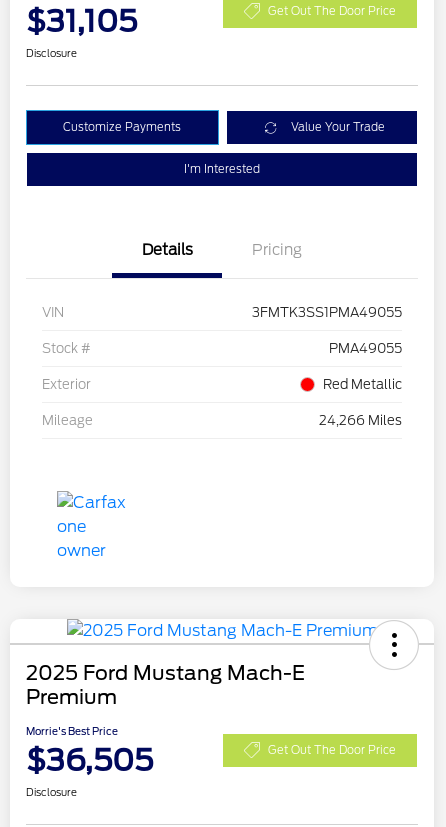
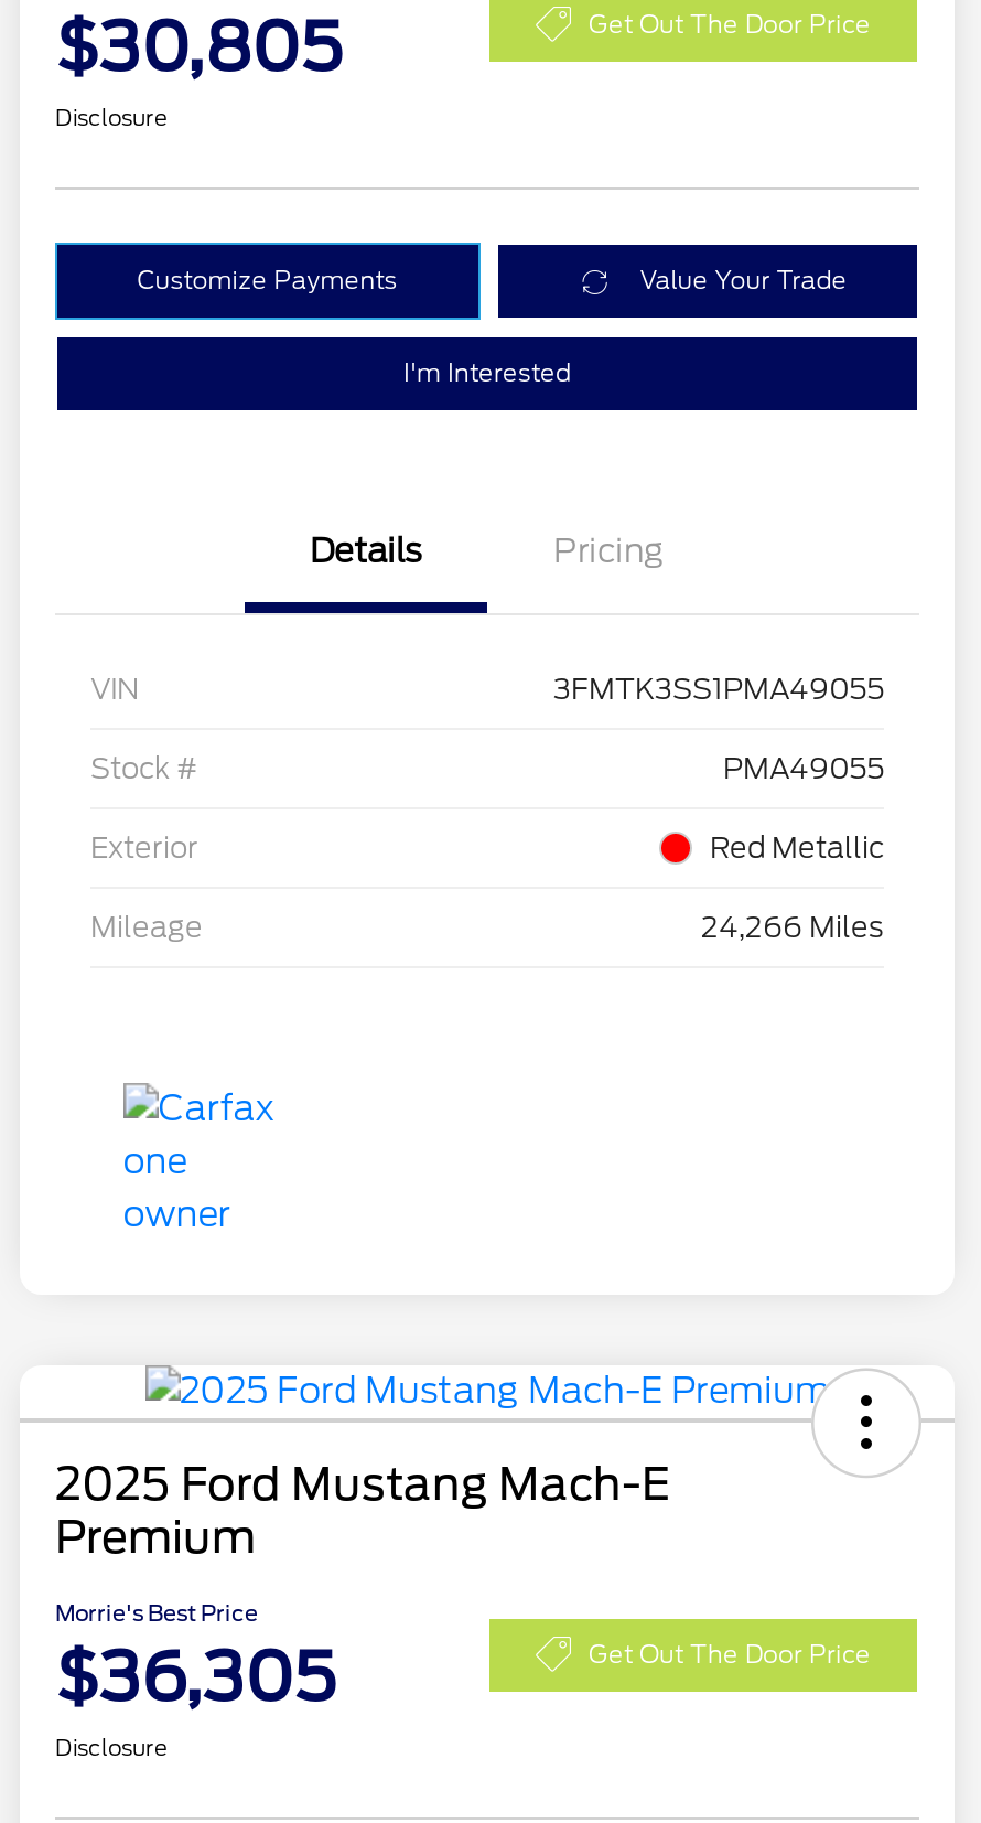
[26,3,137,39] $31,105 -> [55,7,342,86] $30,805
[26,742,153,778] $36,505 -> [55,1637,335,1716] $36,305

